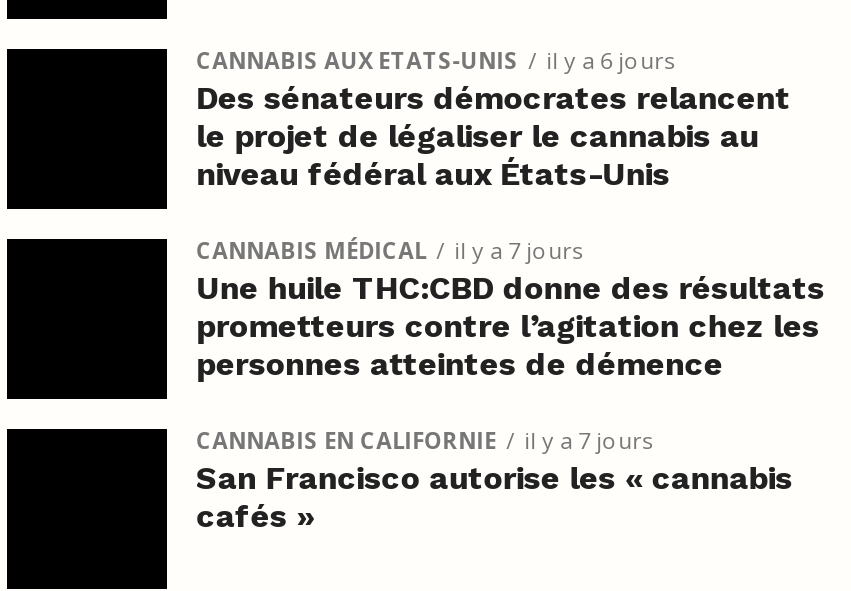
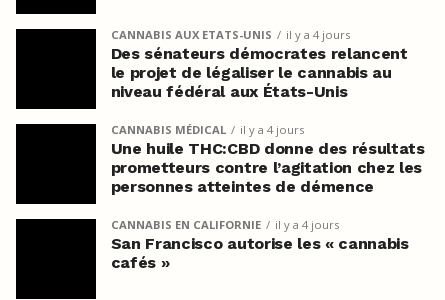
[196,45,674,75] CANNABIS AUX ETATS-UNIS il y a 6 jours -> [111,27,350,42] CANNABIS AUX ETATS-UNIS il y a 4 jours
[196,235,582,265] CANNABIS MÉDICAL il y a 7 jours -> [111,122,304,137] CANNABIS MÉDICAL il y a 4 jours
[196,425,652,455] CANNABIS EN CALIFORNIE il y a 7 jours -> [111,217,339,232] CANNABIS EN CALIFORNIE il y a 4 jours

